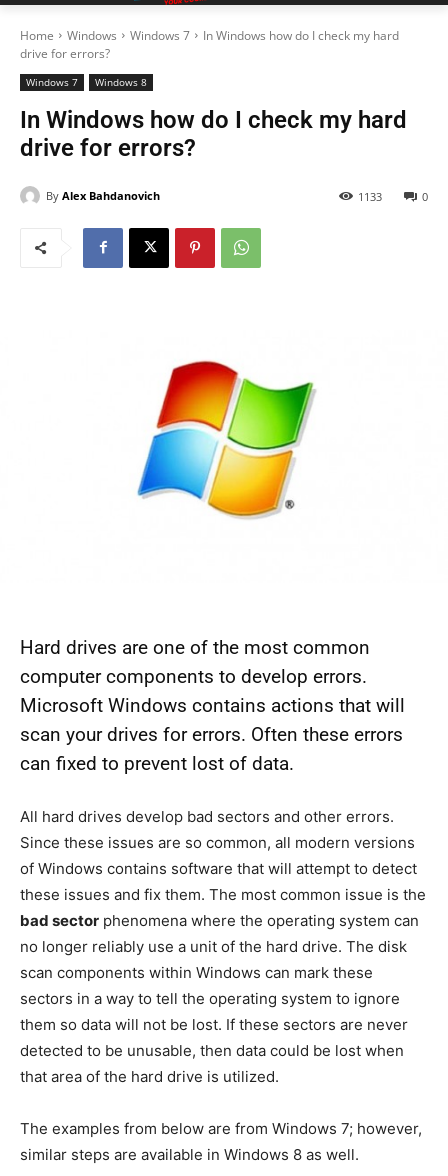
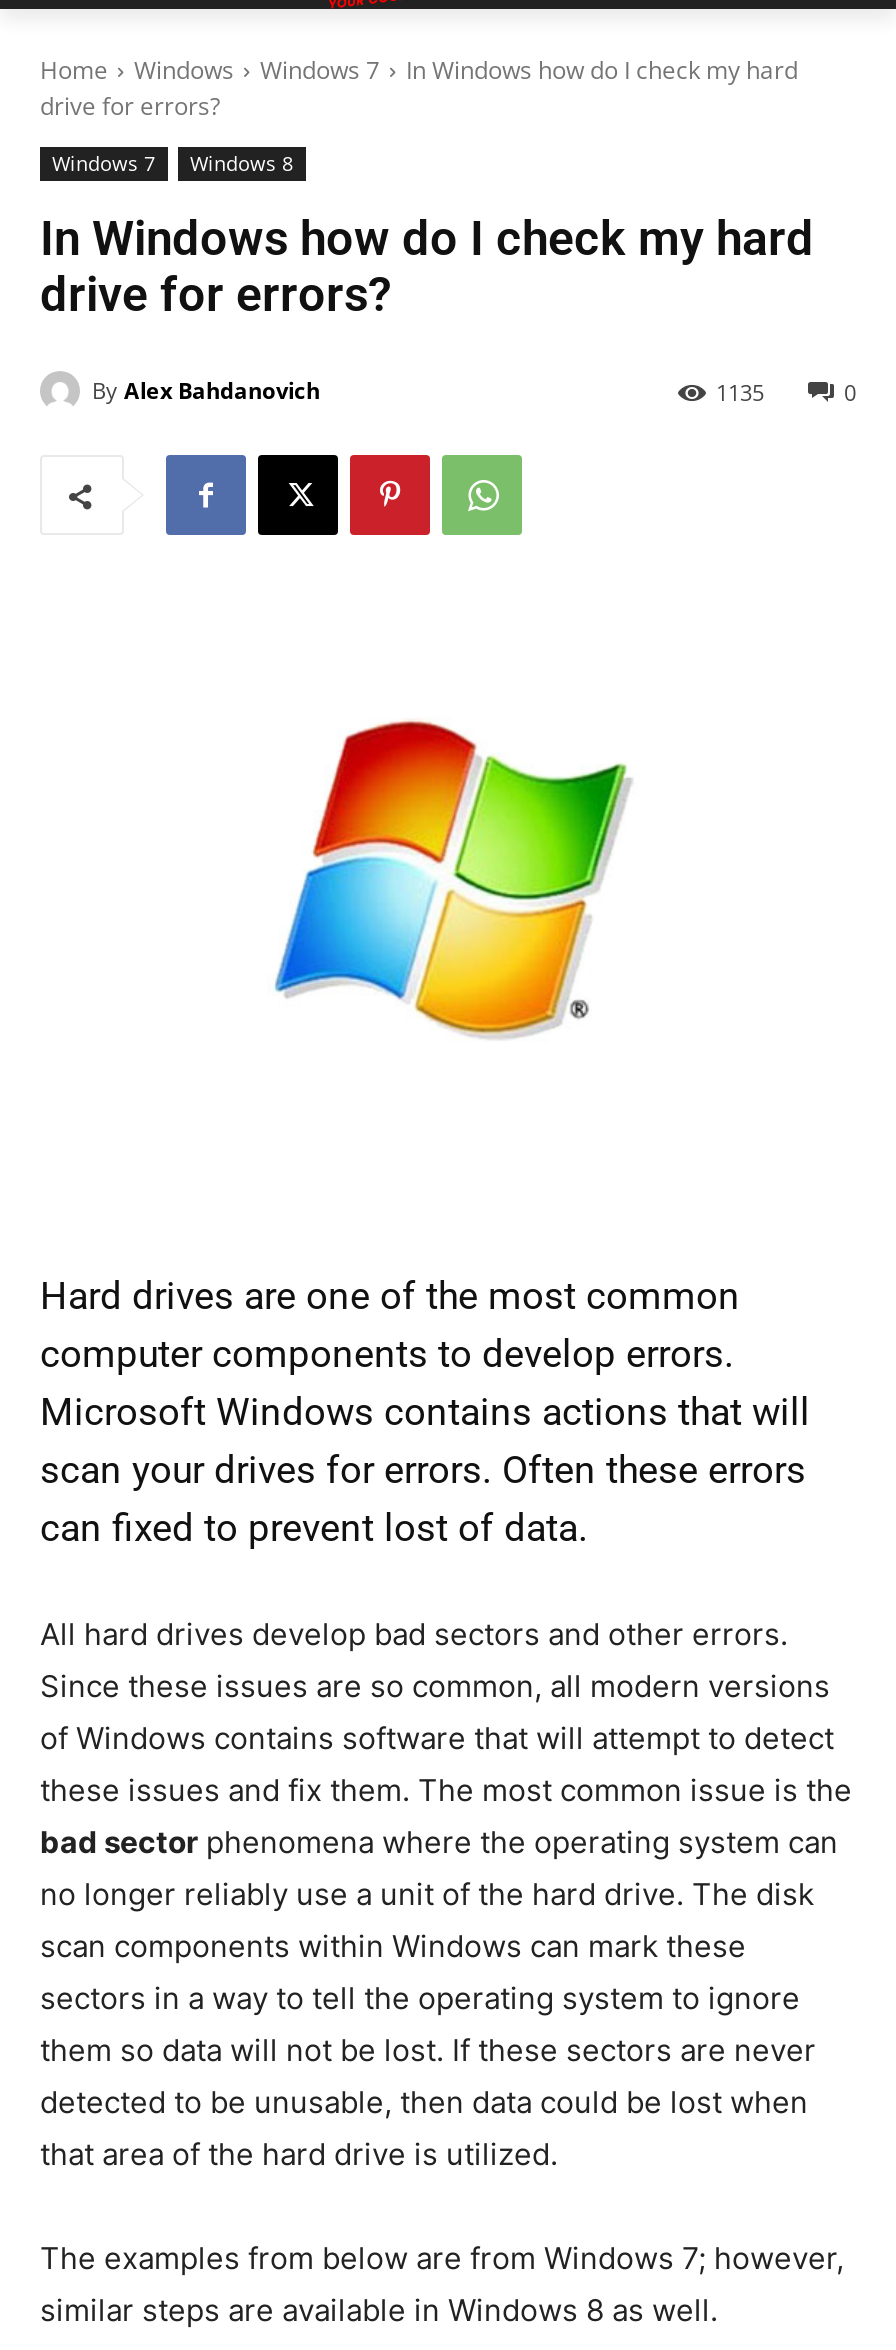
[358,189,382,204] 1133 -> [716,377,764,407] 1135

